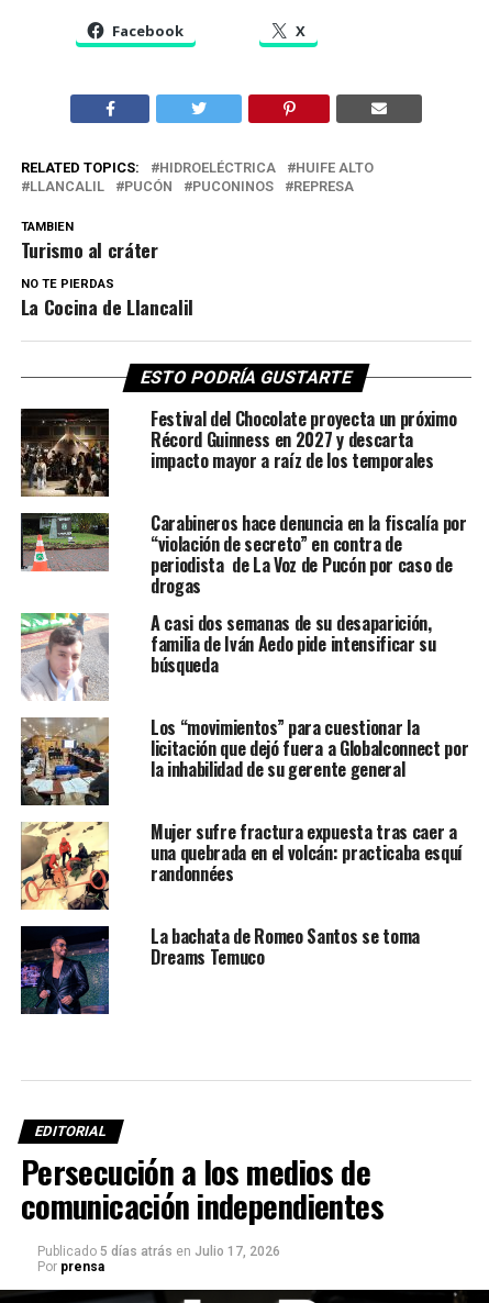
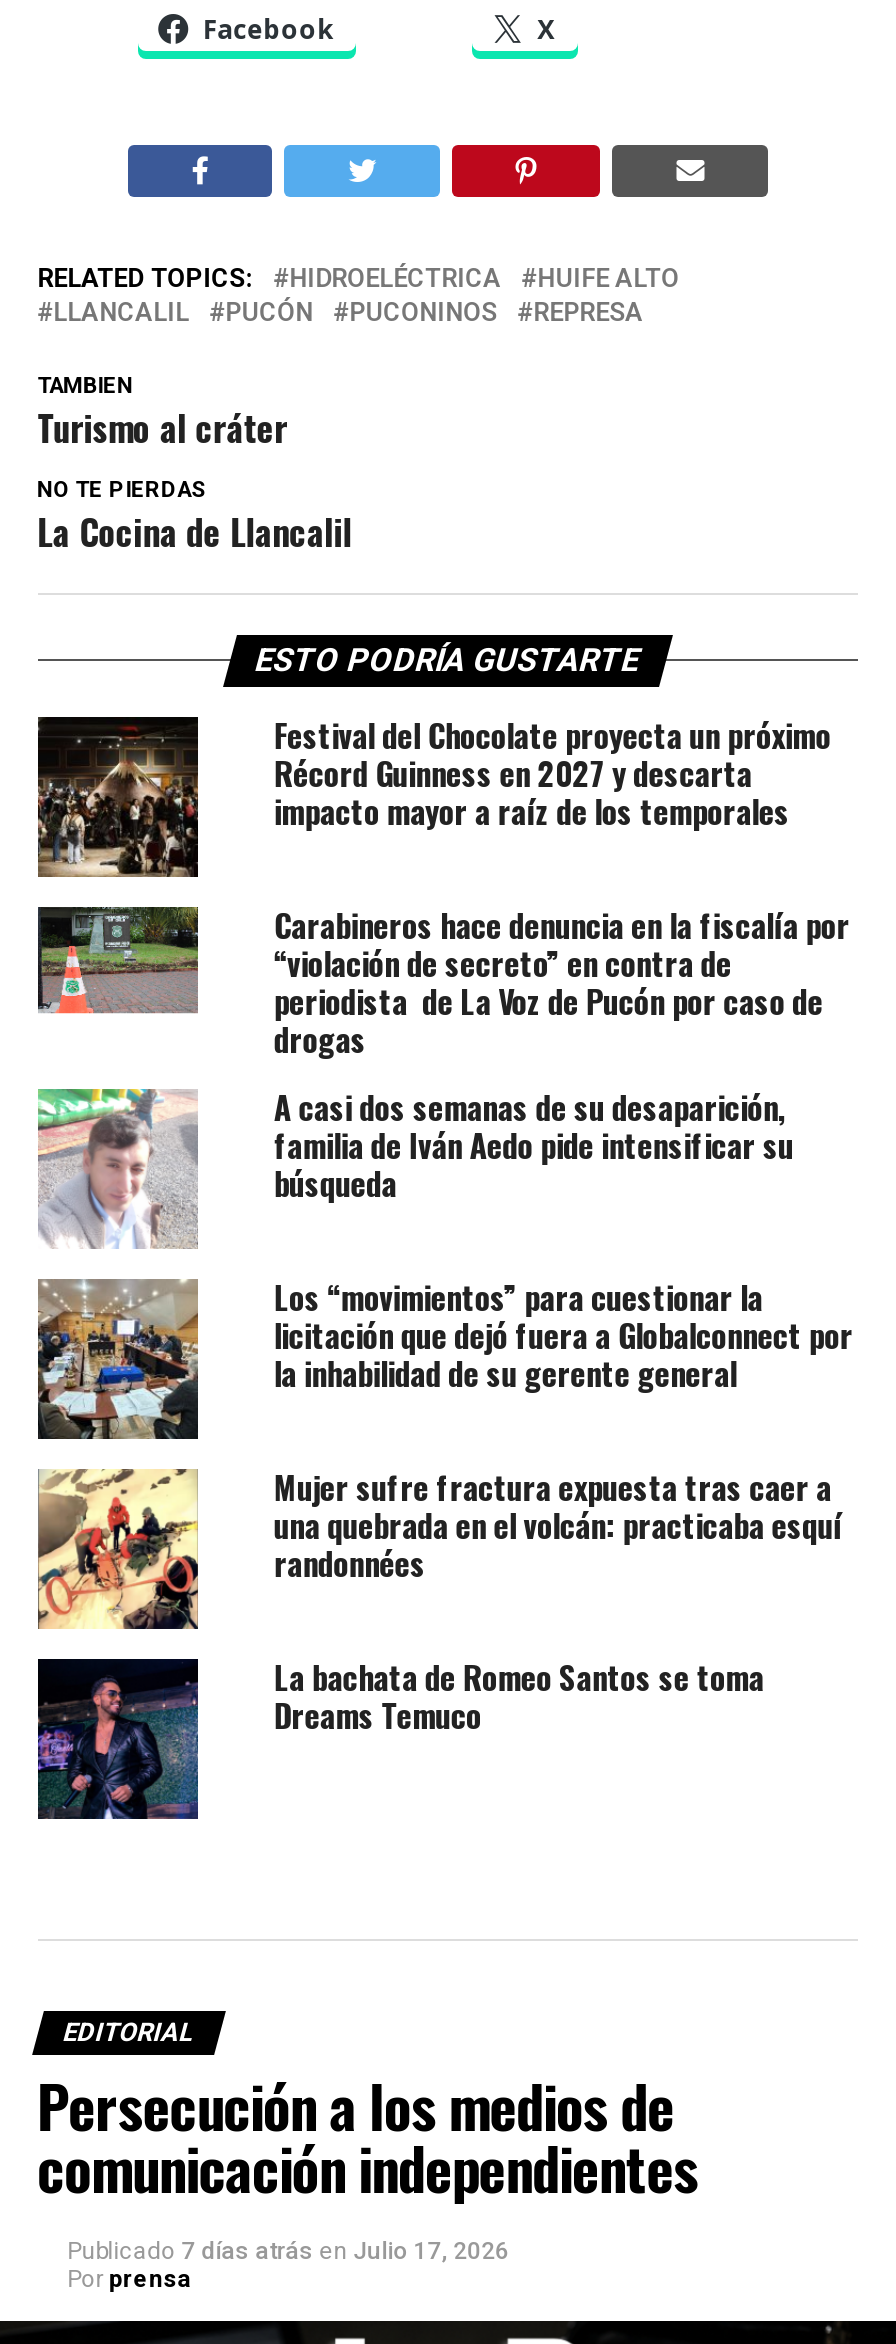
[37,1244,280,1259] Publicado 5 días atrás en Julio 17, 2026 -> [67,2236,509,2264] Publicado 7 días atrás en Julio 17, 2026

